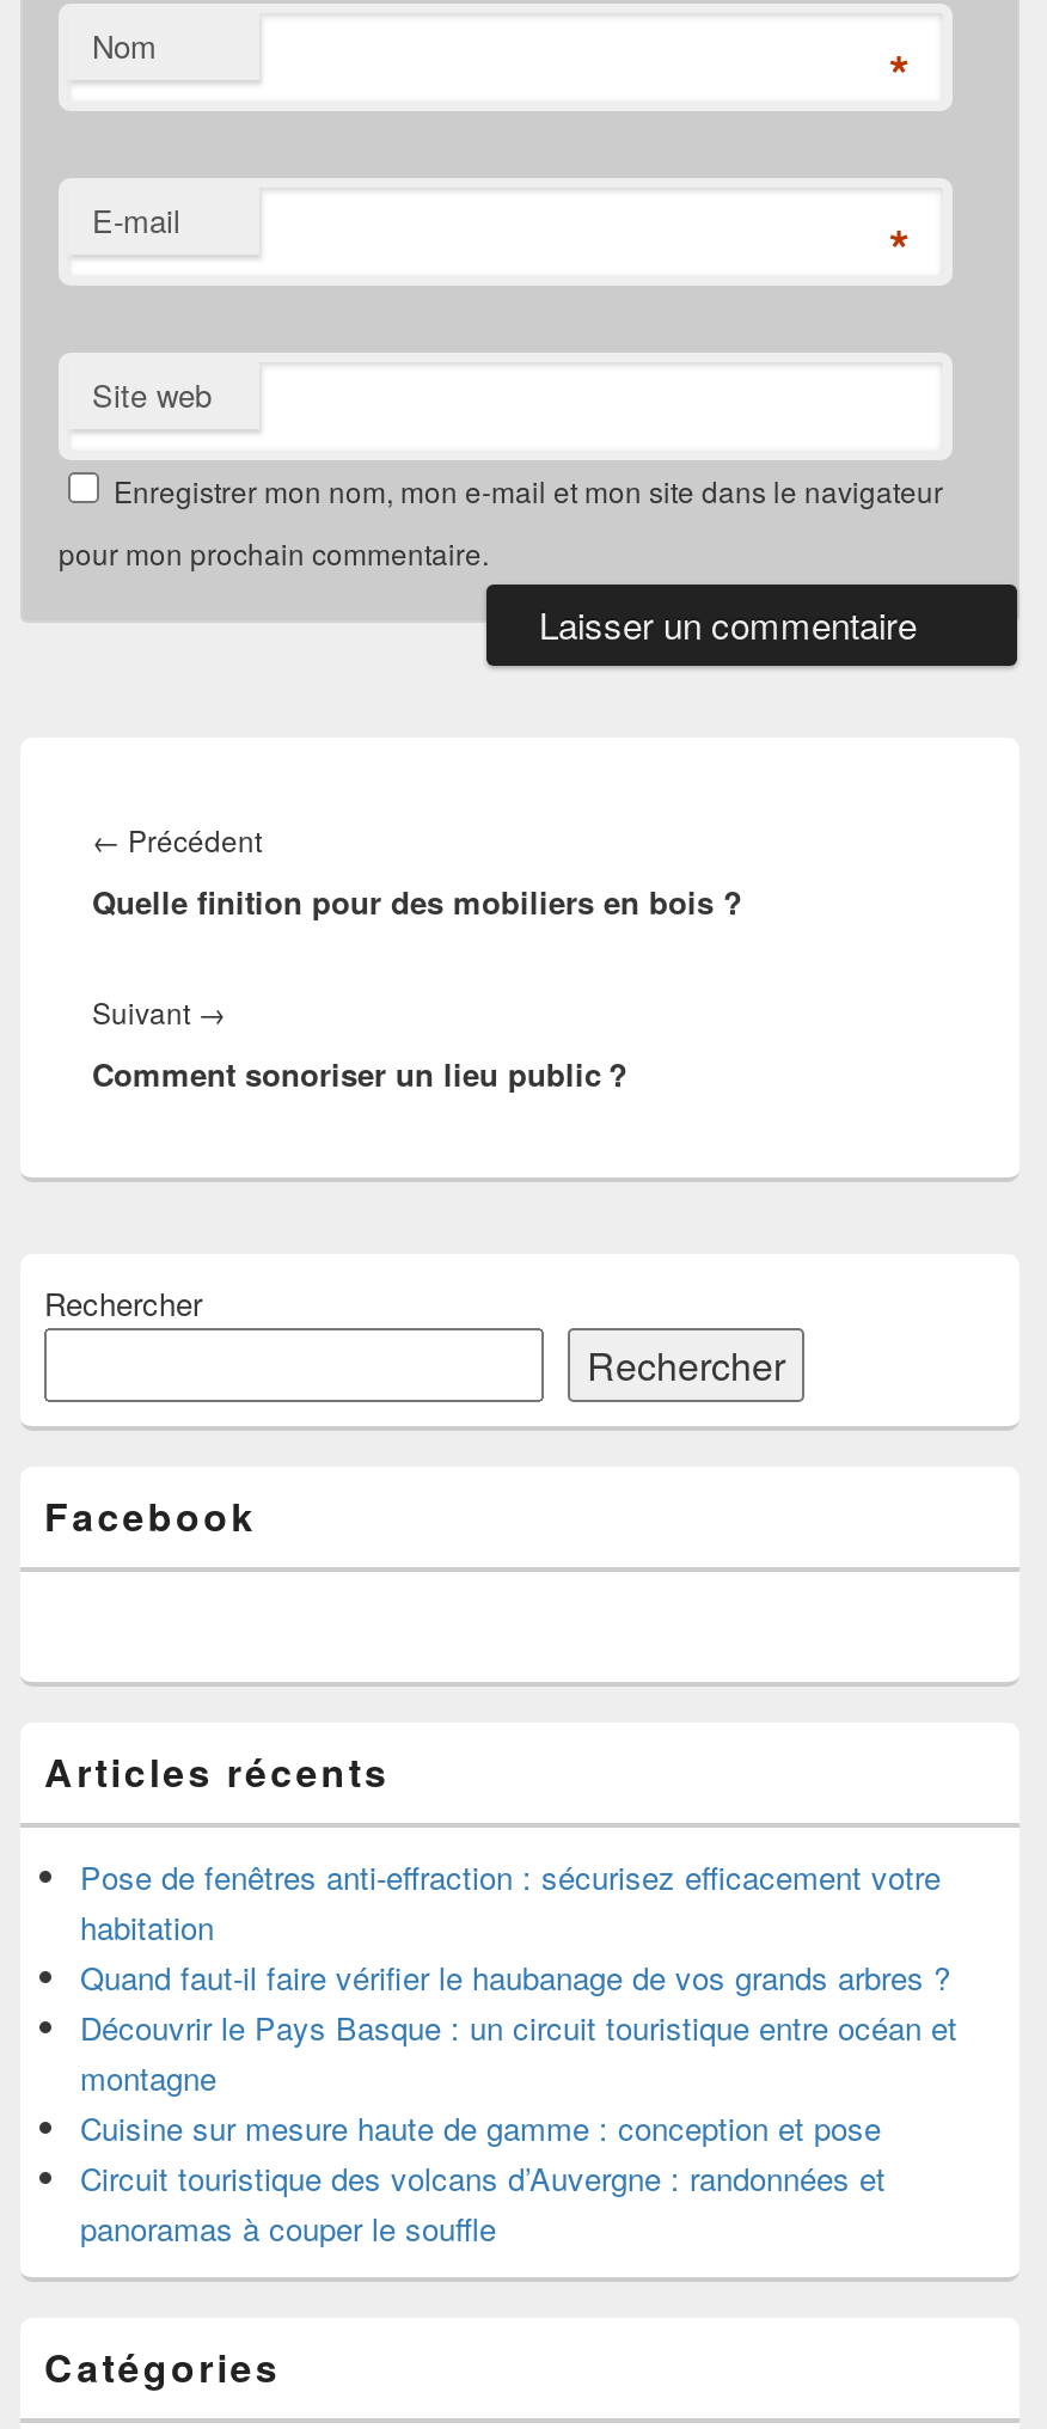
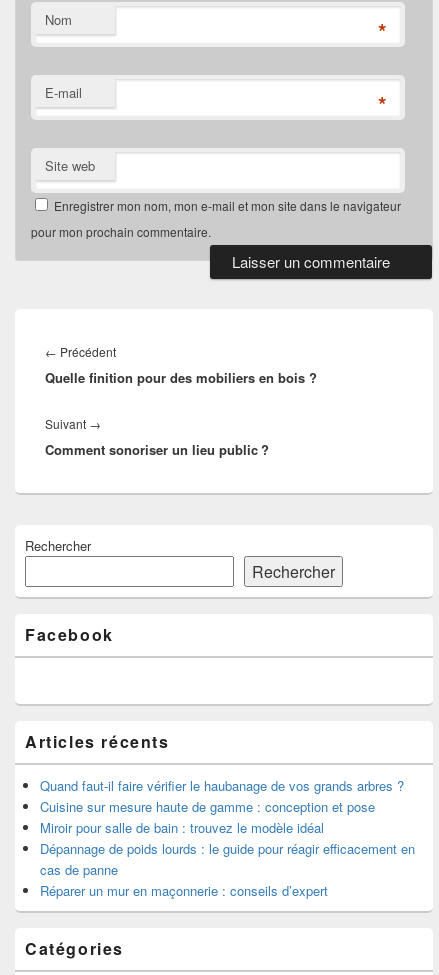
[80,1854,941,1949] Pose de fenêtres anti-effraction : sécurisez efficacement votre | habitation -> none
[80,2004,957,2100] Découvrir le Pays Basque : un circuit touristique entre océan et | montagne -> none
moved [80,2105,881,2150] -> [40,797,375,816]: Cuisine sur mesure haute de gamme : conception et pose
[80,2155,886,2250] Circuit touristique des volcans d’Auvergne : randonnées et | panoramas à couper le souffle -> [40,818,415,900] Miroir pour salle de bain : trouvez le modèle idéal | Dépannage de poids lourds : le guide pour réagir efficacement en | cas de panne | Réparer un mur en maçonnerie : conseils d’expert

